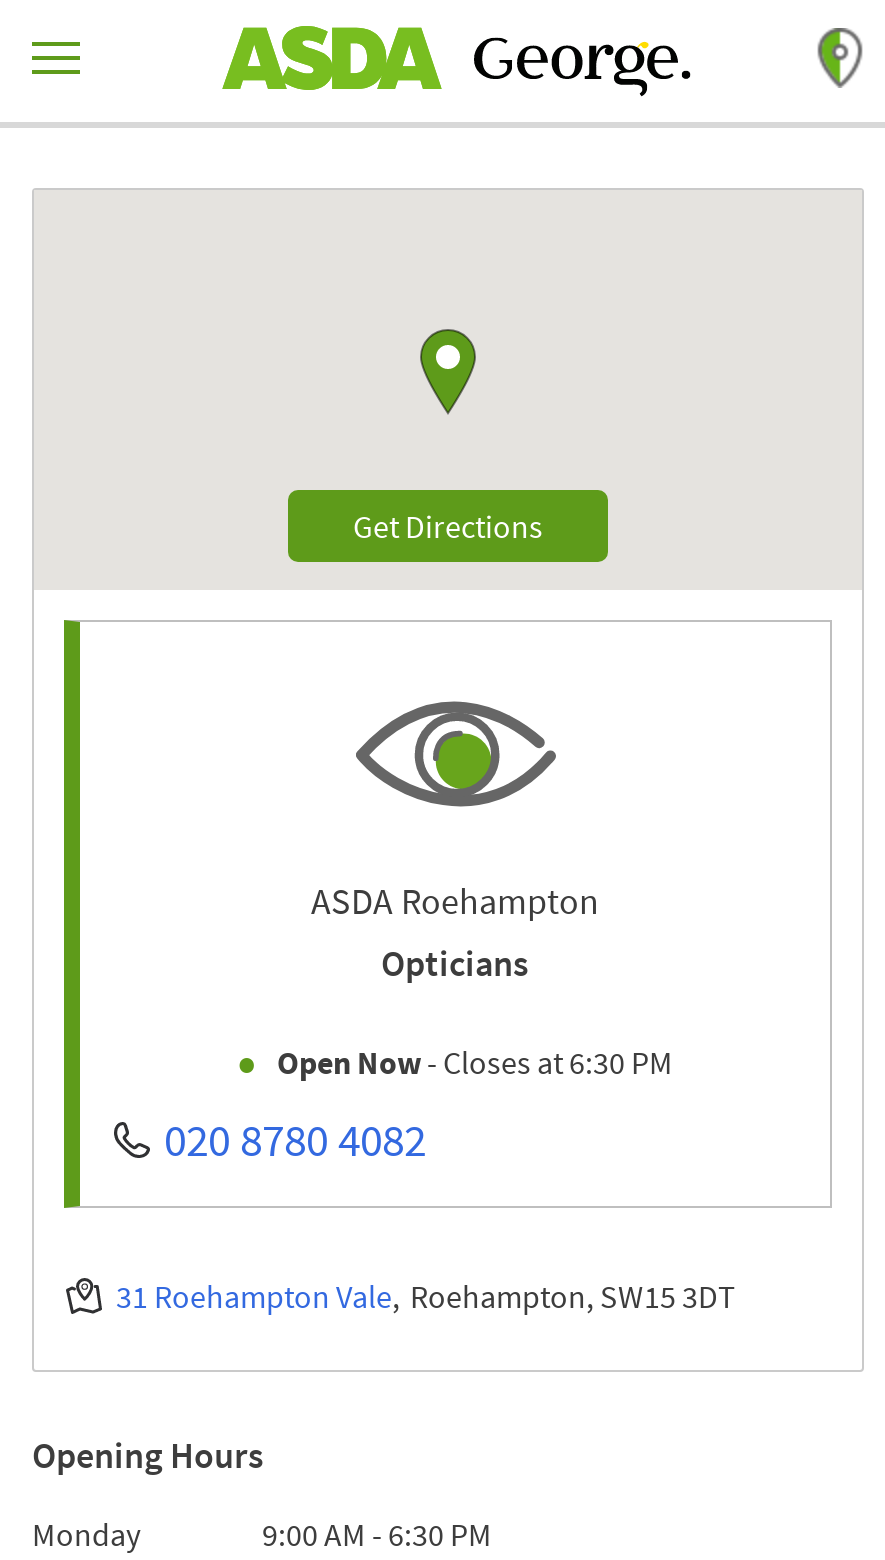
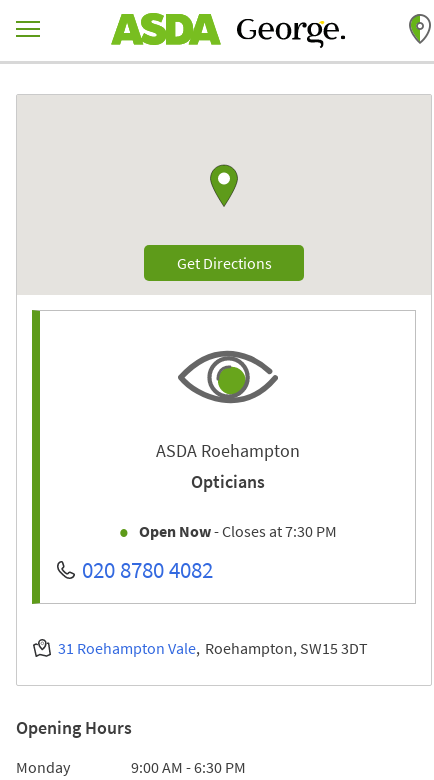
[277,1042,673,1082] Open Now - Closes at 6:30 PM -> [138,521,336,541] Open Now - Closes at 7:30 PM

